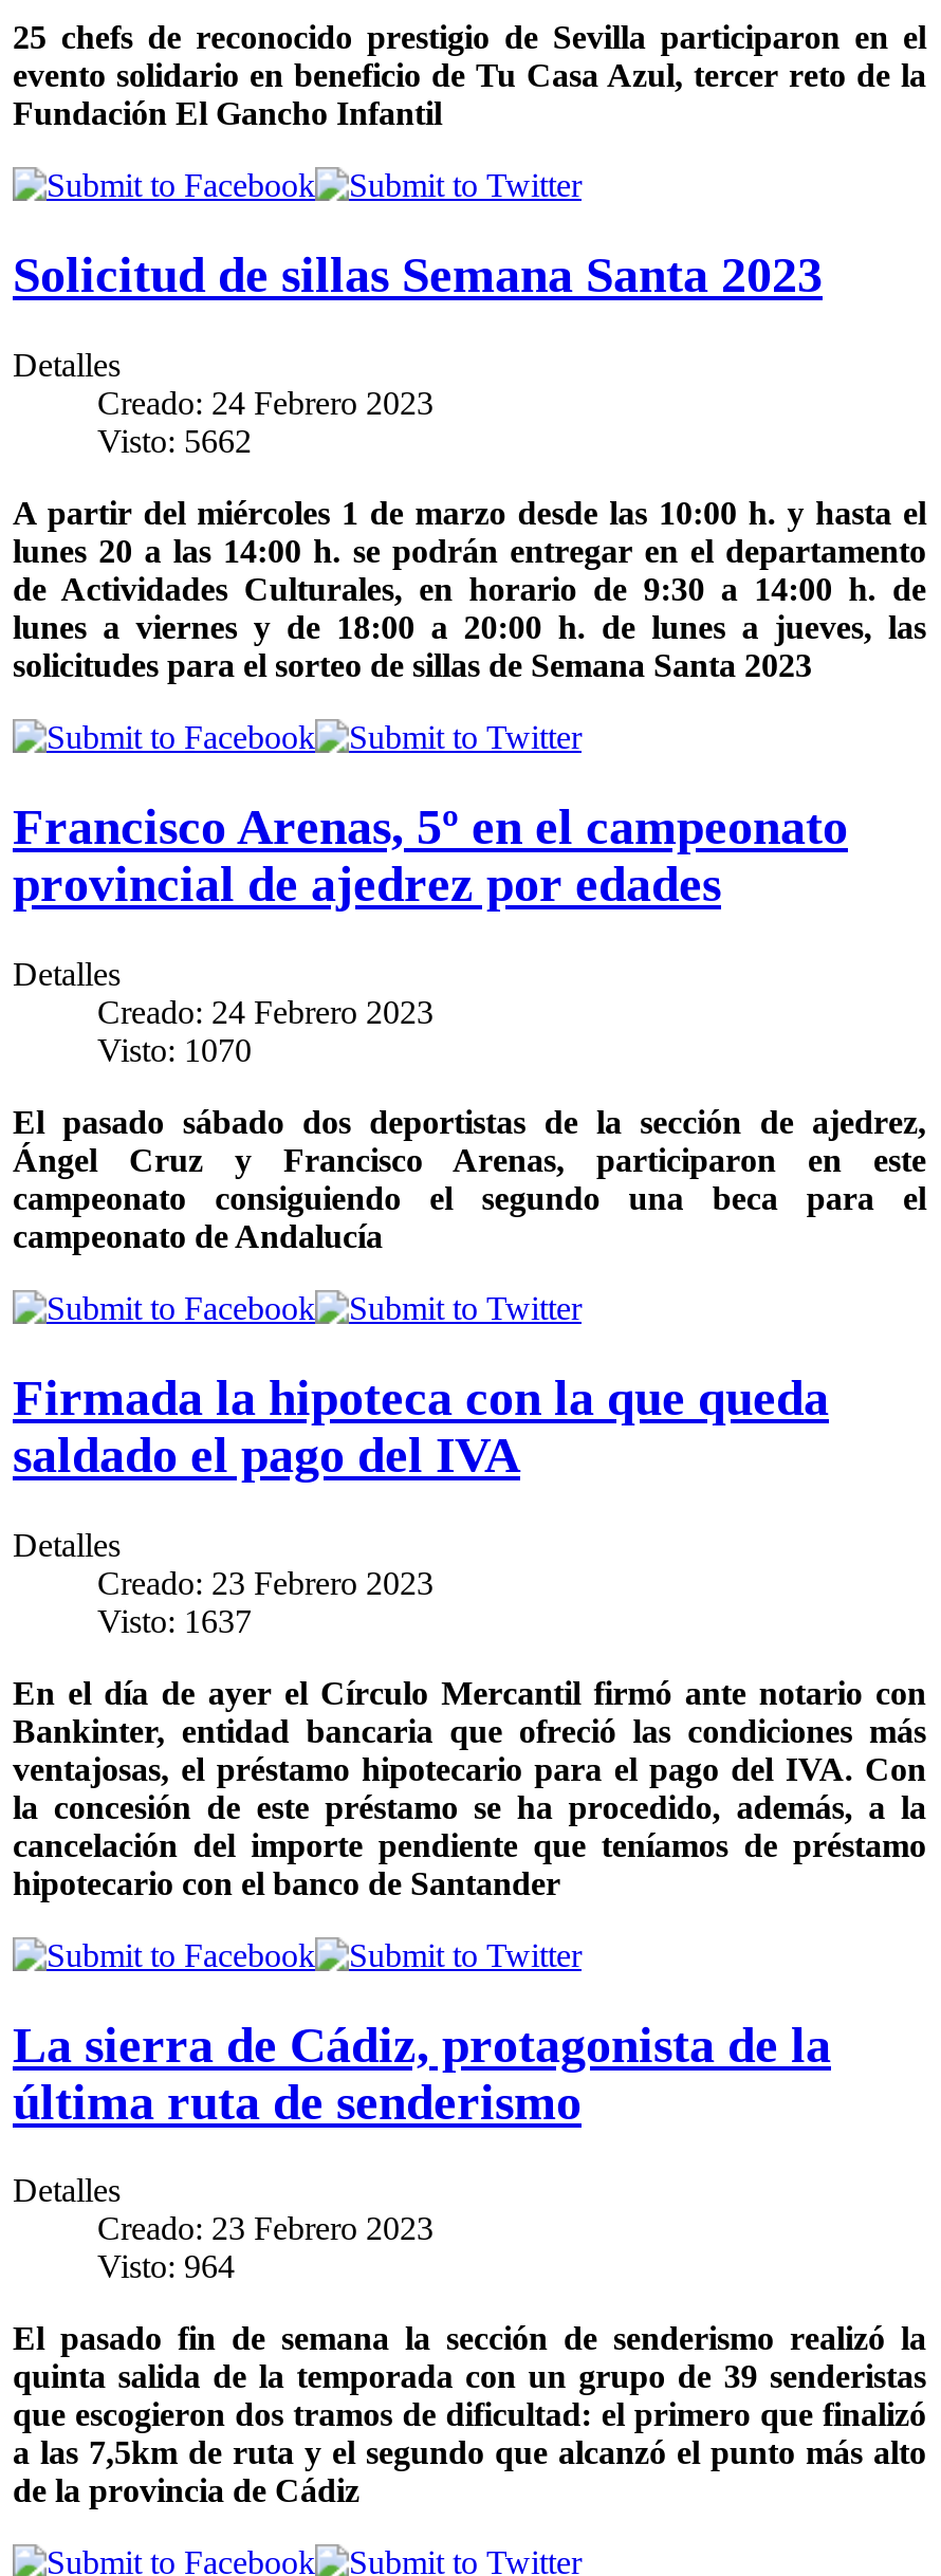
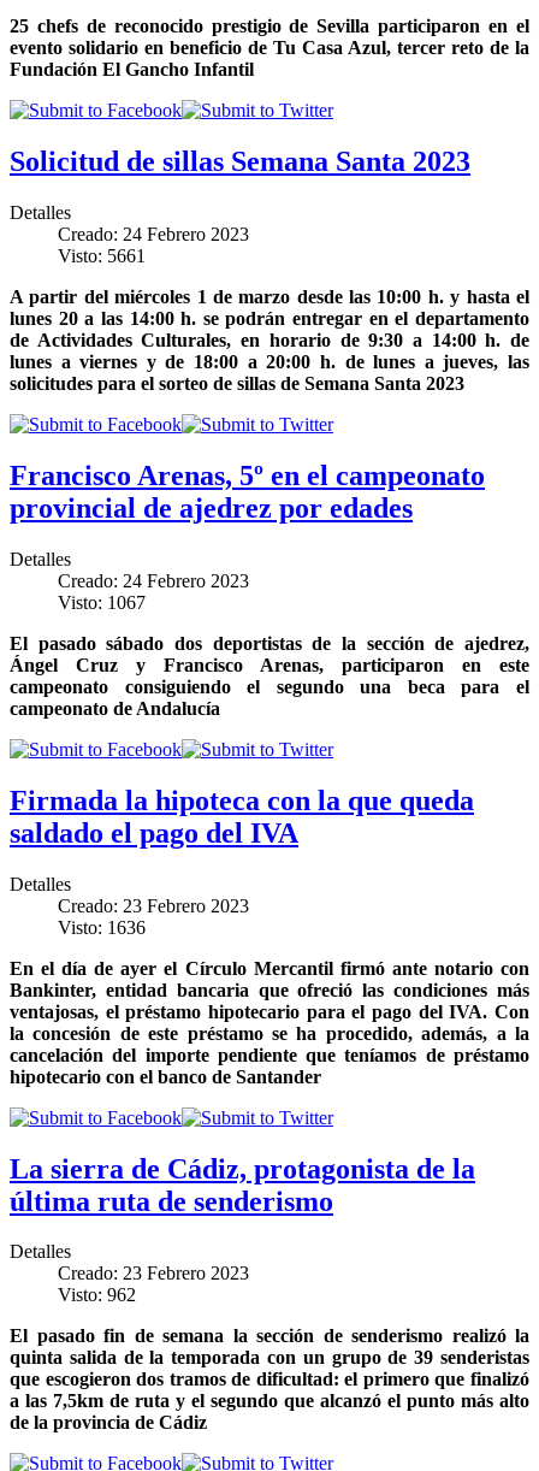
[97,423,252,459] Visto: 5662 -> [58,246,146,266] Visto: 5661
[97,1032,252,1068] Visto: 1070 -> [58,592,146,612] Visto: 1067
[97,1602,252,1638] Visto: 1637 -> [58,917,146,937] Visto: 1636
[97,2249,235,2285] Visto: 964 -> [58,1285,136,1305] Visto: 962

